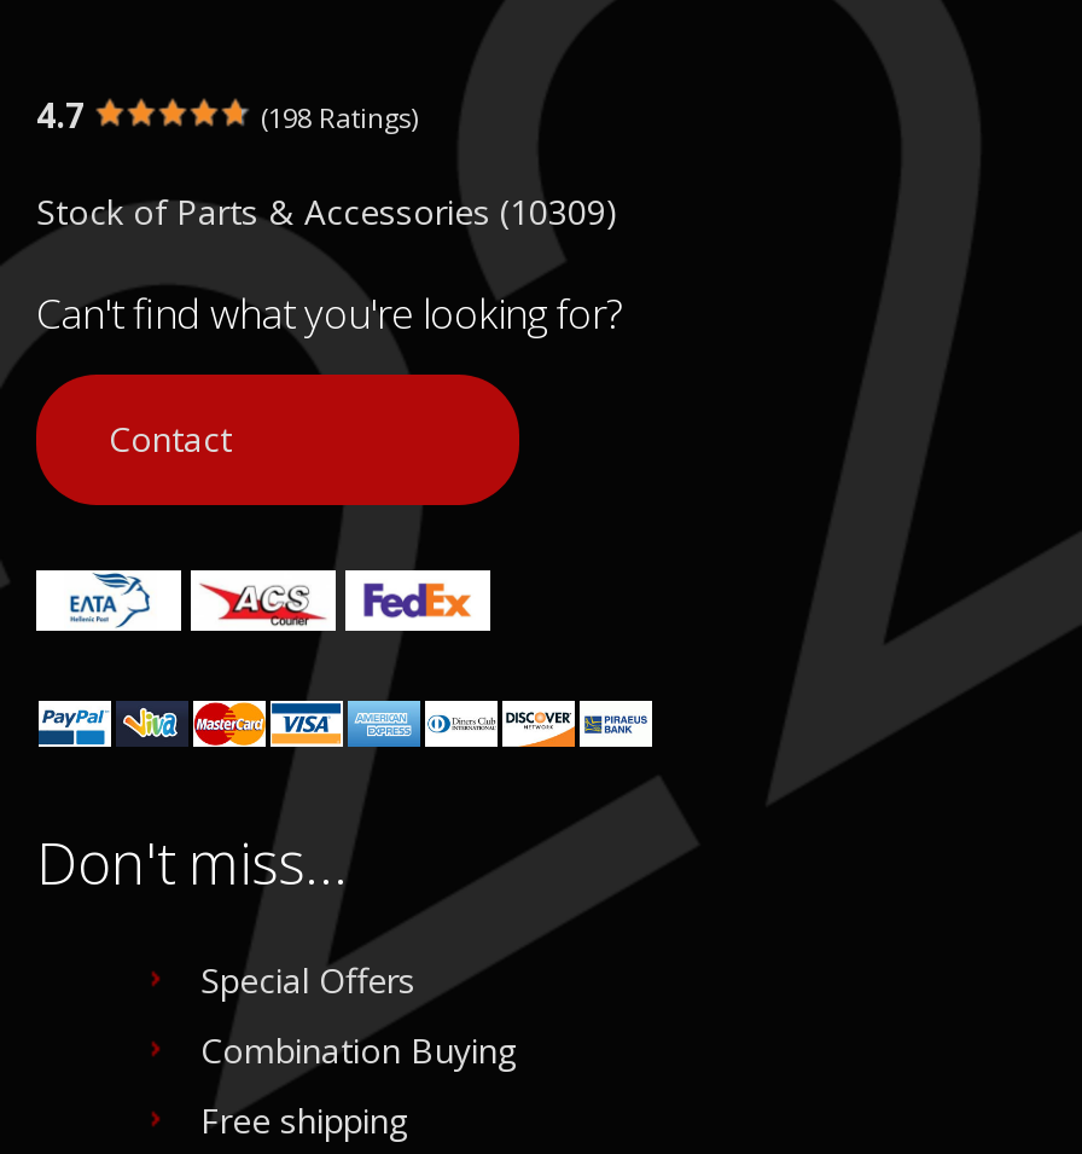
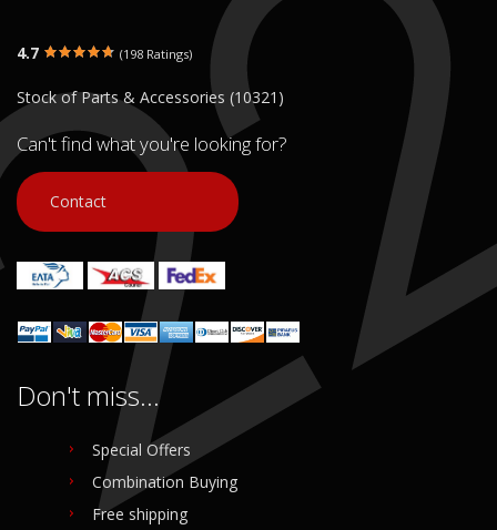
[36,189,618,235] Stock of Parts & Accessories (10309) -> [17,87,284,108] Stock of Parts & Accessories (10321)

